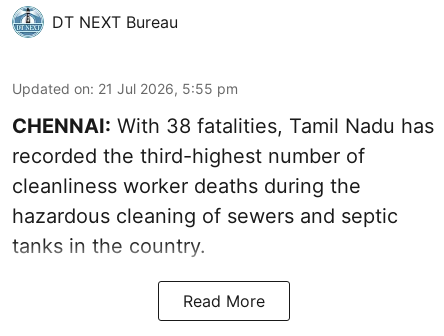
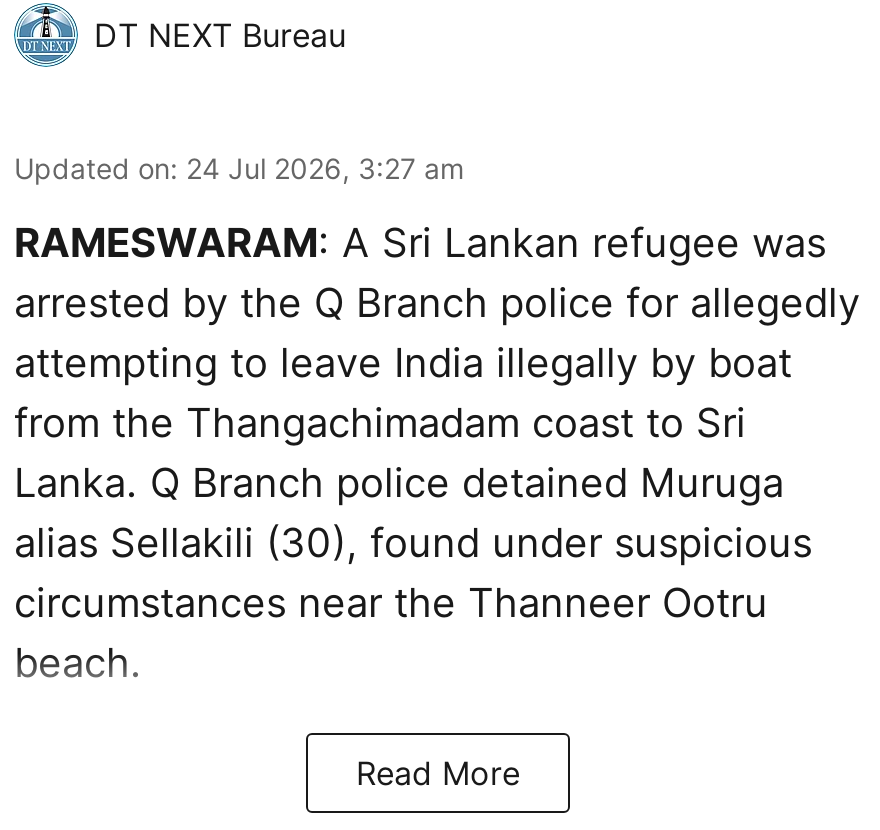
[12,80,238,97] Updated on: 21 Jul 2026, 5:55 pm -> [14,151,464,185] Updated on: 24 Jul 2026, 3:27 am
[12,114,434,258] CHENNAI: With 38 fatalities, Tamil Nadu has | recorded the third-highest number of | cleanliness worker deaths during the | hazardous cleaning of sewers and septic | tanks in the country. -> [14,219,860,687] RAMESWARAM: A Sri Lankan refugee was | arrested by the Q Branch police for allegedly | attempting to leave India illegally by boat | from the Thangachimadam coast to Sri | Lanka. Q Branch police detained Muruga | alias Sellakili (30), found under suspicious | circumstances near the Thanneer Ootru | beach.

